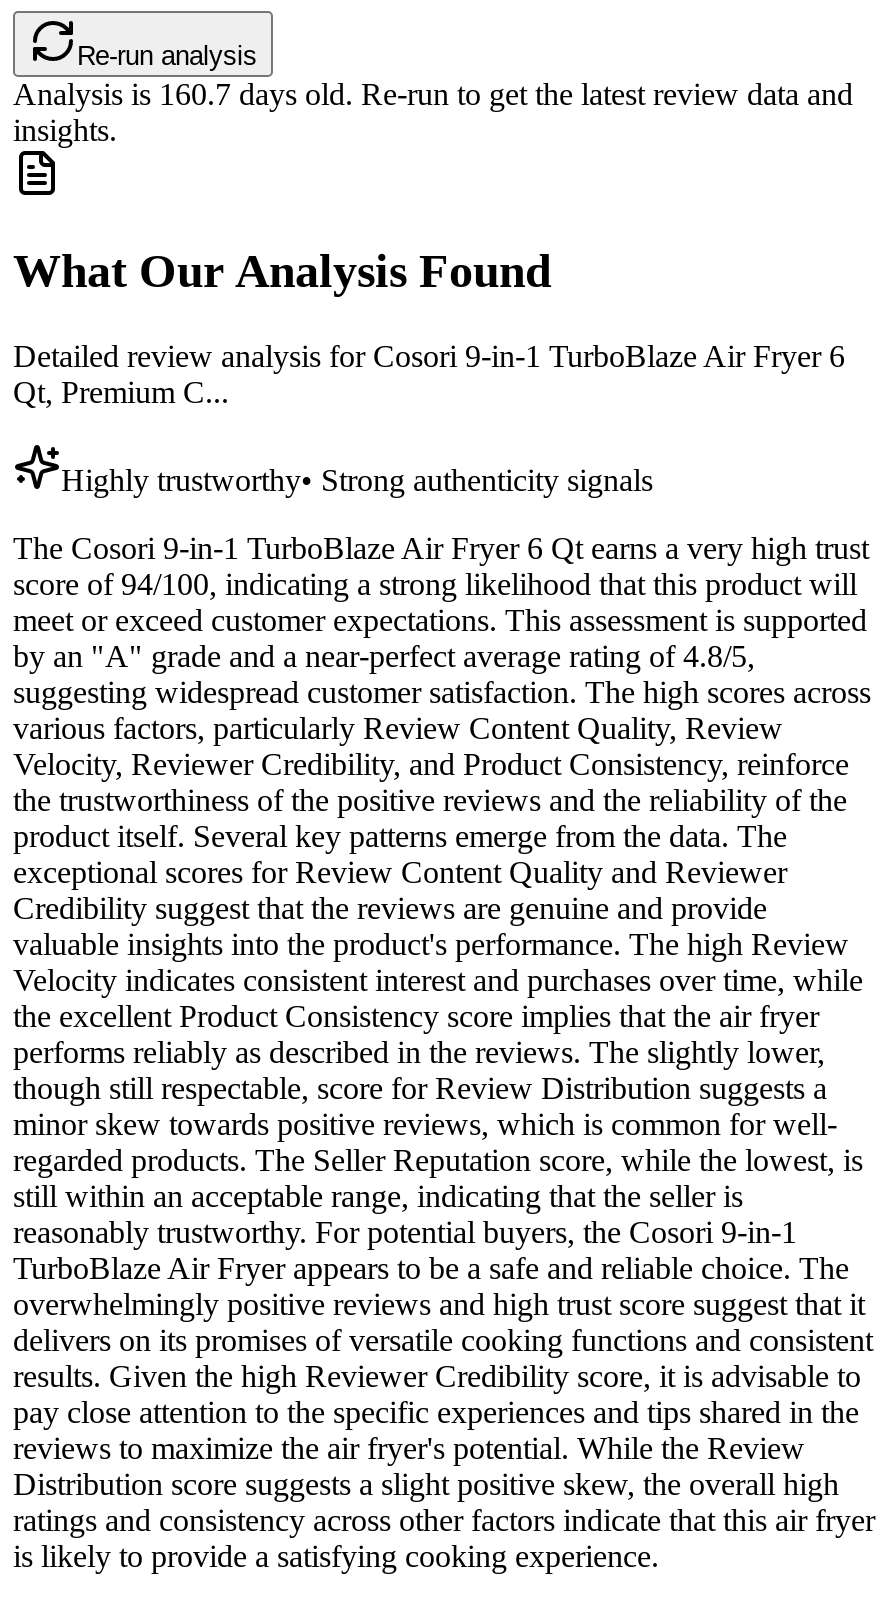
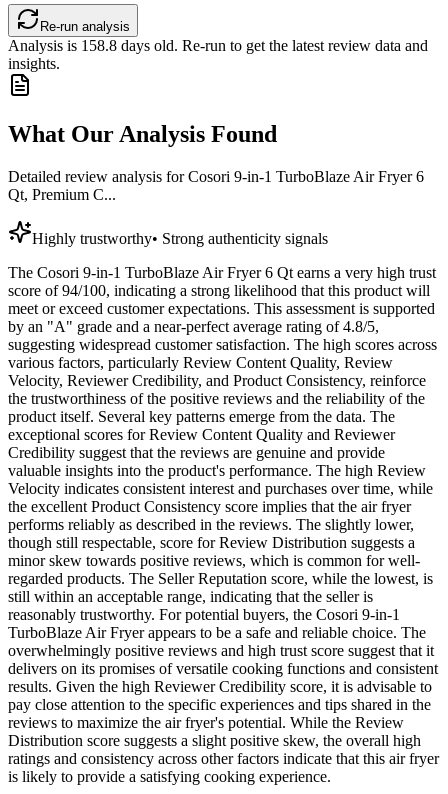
[13,78,853,112] Analysis is160.7days old. Re-run to get the latest review data and -> [8,37,428,54] Analysis is158.8days old. Re-run to get the latest review data and

